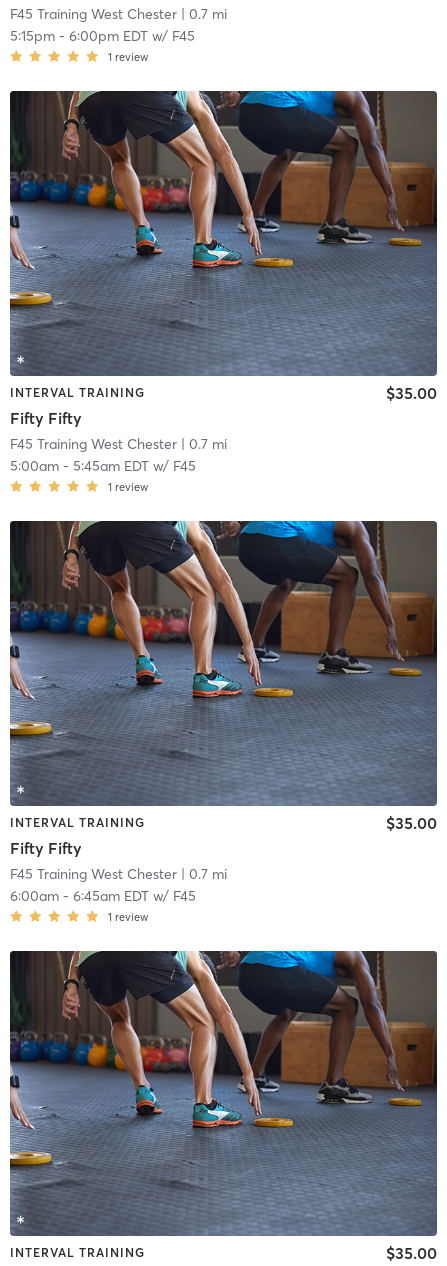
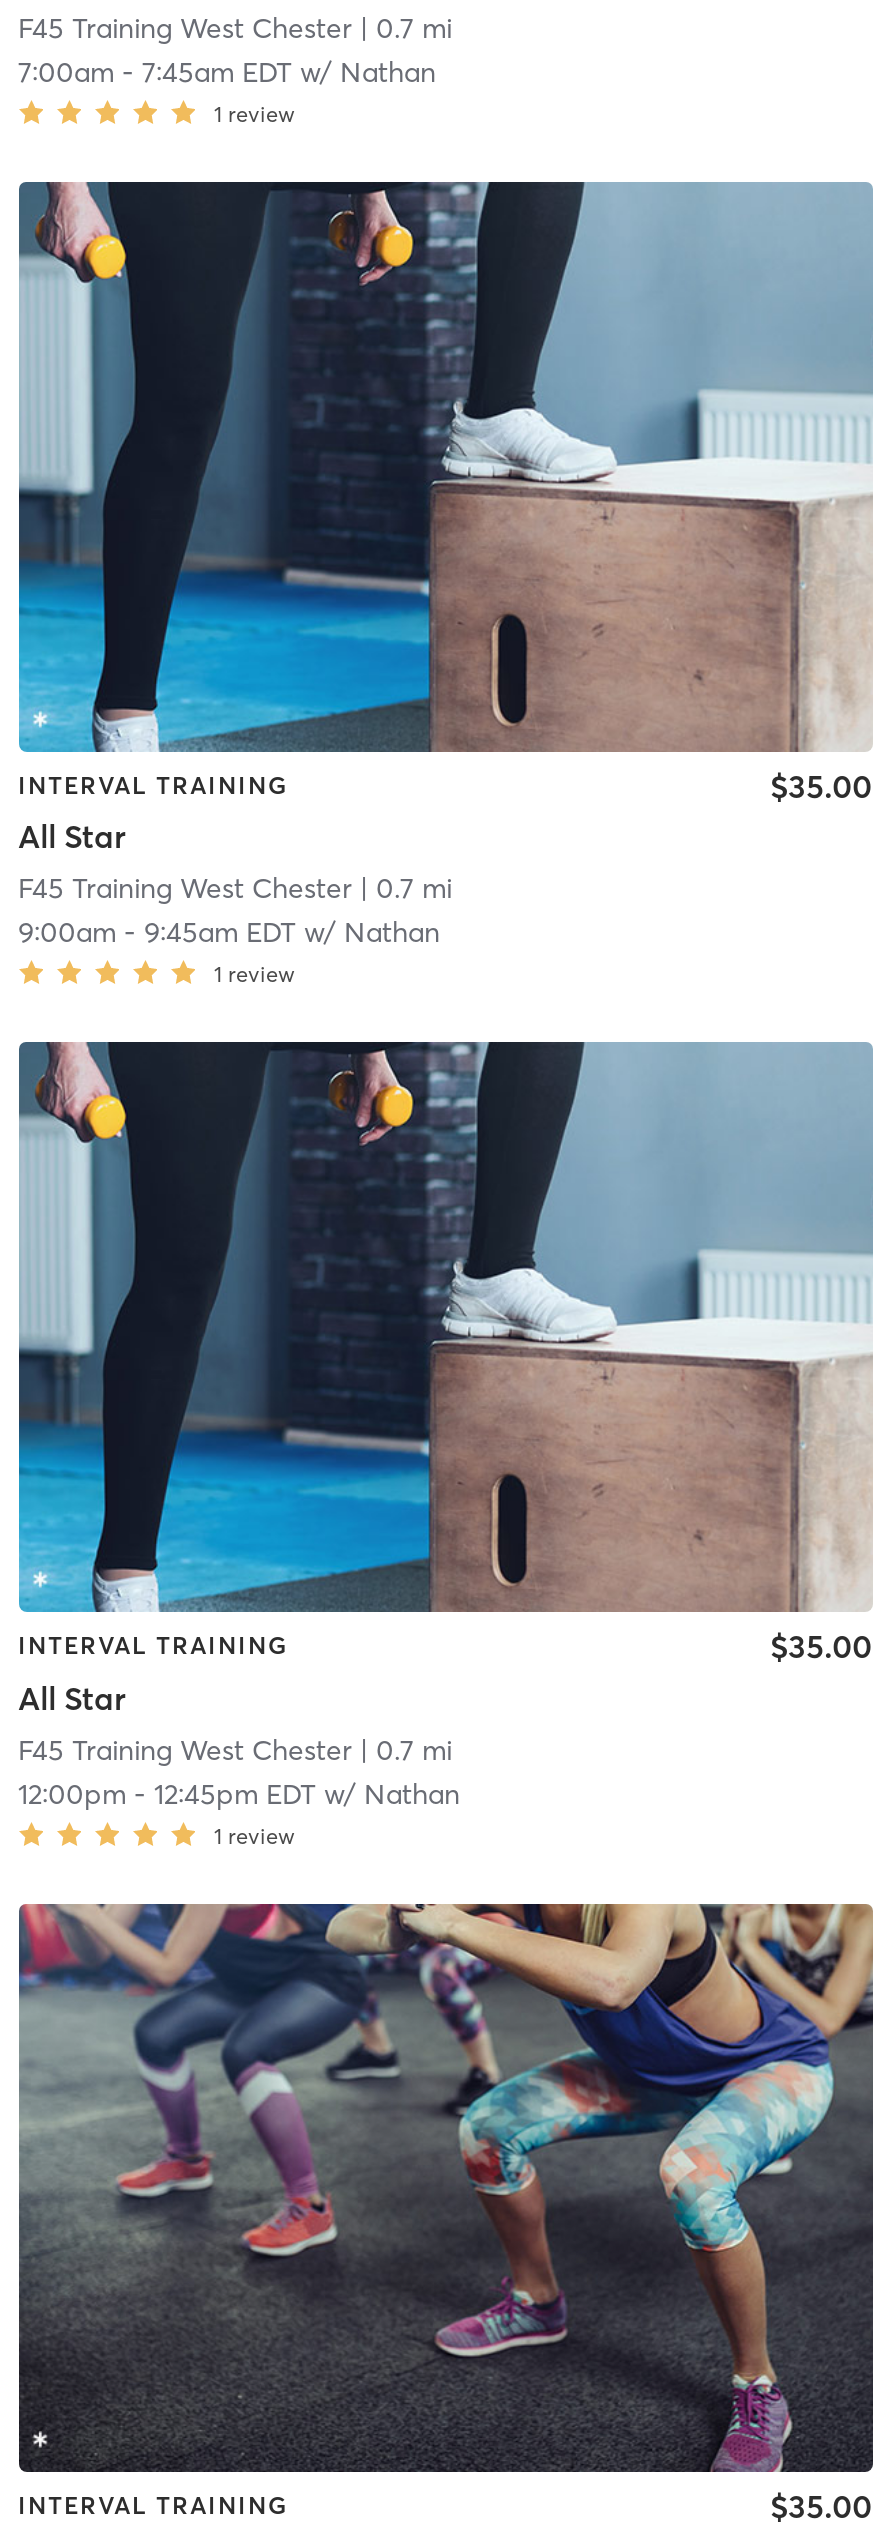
[9,27,194,45] 5:15pm - 6:00pm EDT w/ F45 -> [18,54,436,90] 7:00am - 7:45am EDT w/ Nathan
[9,90,438,428] [image] | Fifty Fifty -> [17,180,875,857] [image] | All Star
[9,457,195,475] 5:00am - 5:45am EDT w/ F45 -> [18,915,440,951] 9:00am - 9:45am EDT w/ Nathan
[9,520,438,858] [image] | Fifty Fifty -> [17,1040,875,1717] [image] | All Star
[9,887,195,905] 6:00am - 6:45am EDT w/ F45 -> [18,1775,460,1811] 12:00pm - 12:45pm EDT w/ Nathan
[9,950,438,1237] [image] -> [17,1902,875,2474] [image]

